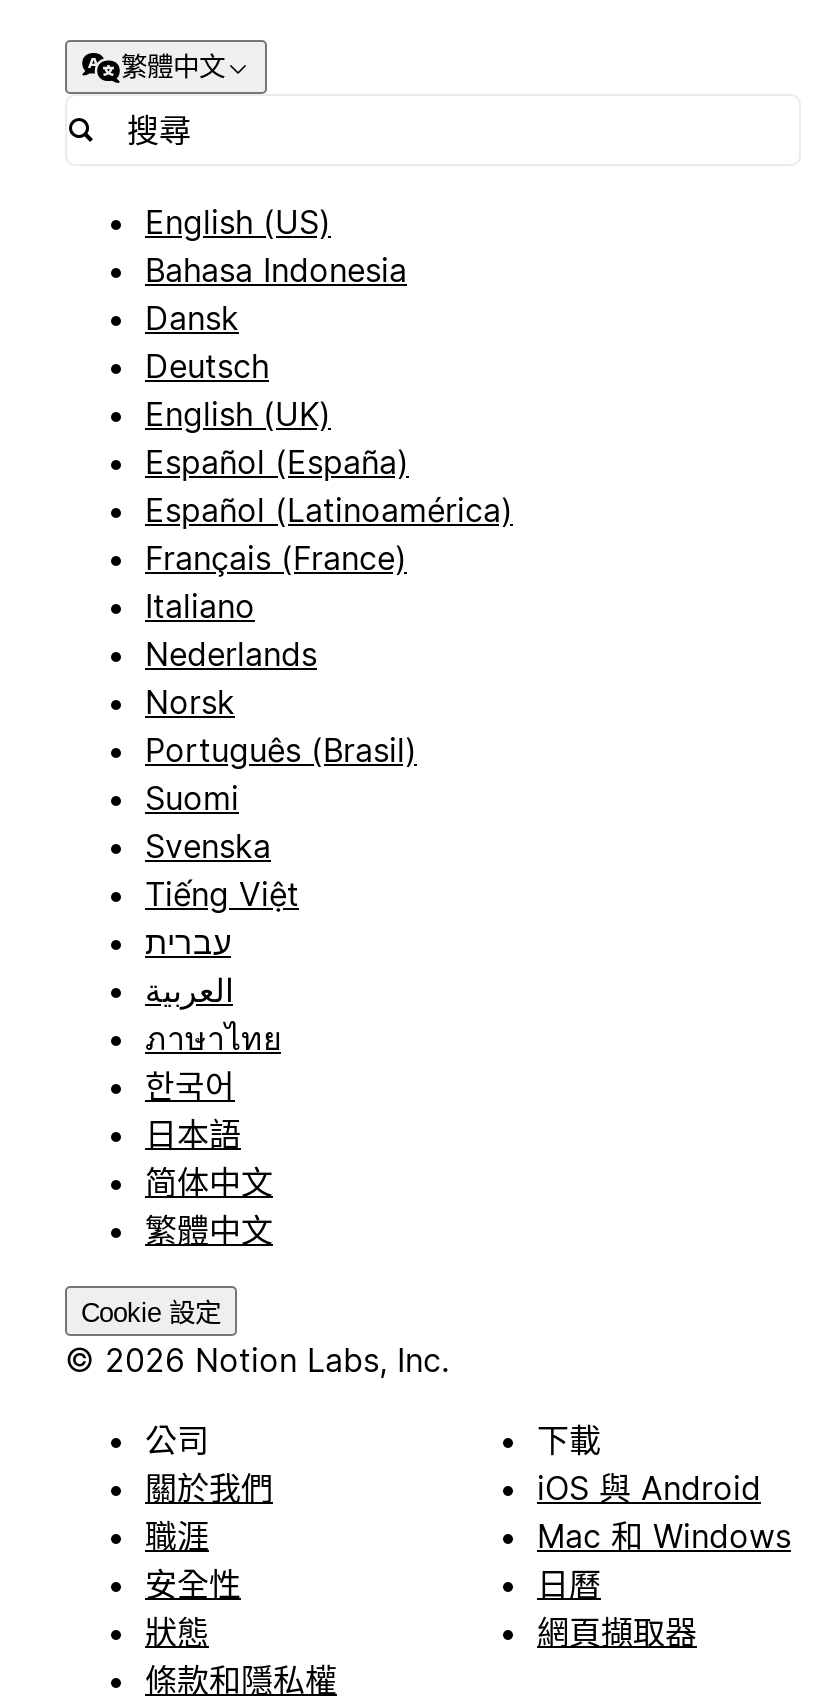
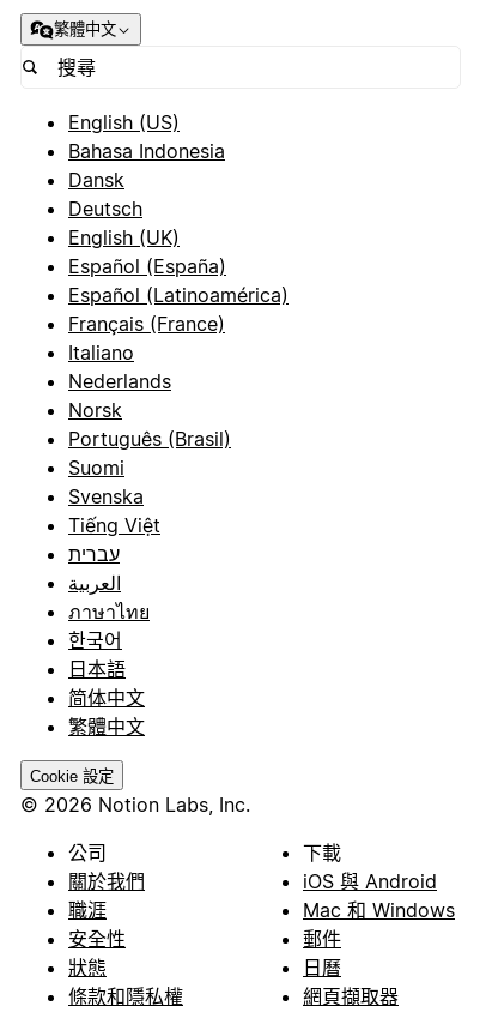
moved [537,1564,697,1652] -> [303,956,399,1009]: 日曆 | 網頁擷取器
none -> [303,927,341,951] 郵件

